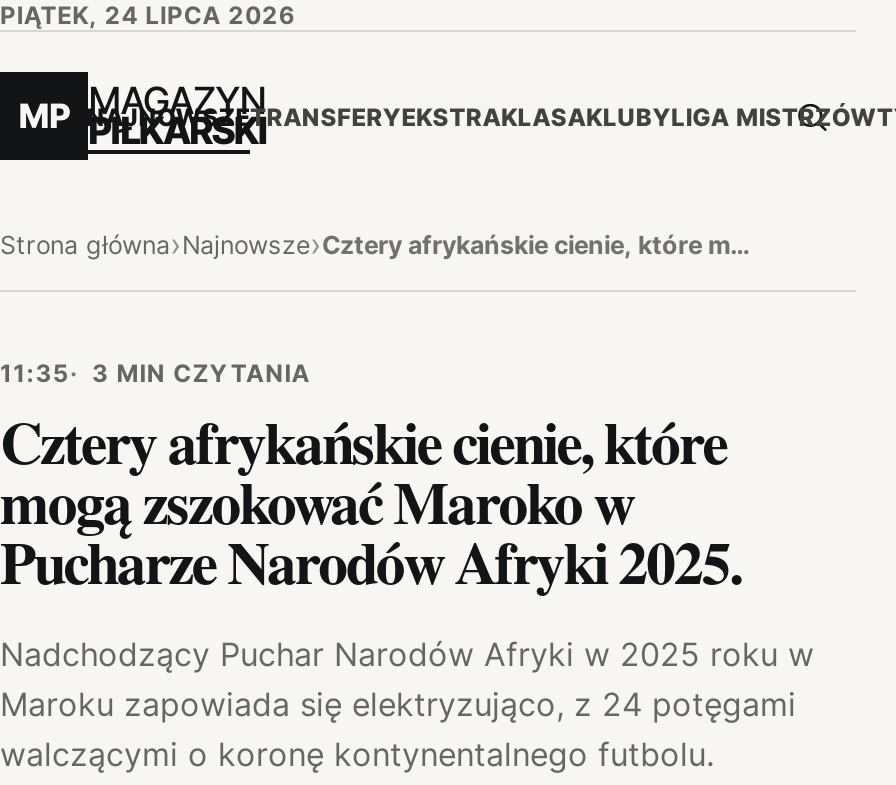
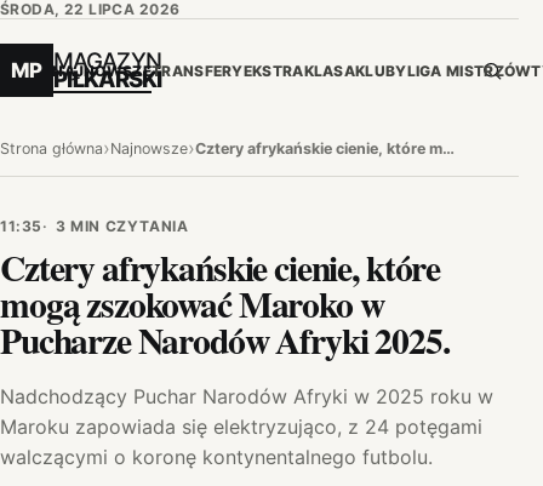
[0,0,296,30] PIĄTEK, 24 LIPCA 2026 -> [0,0,180,18] ŚRODA, 22 LIPCA 2026

